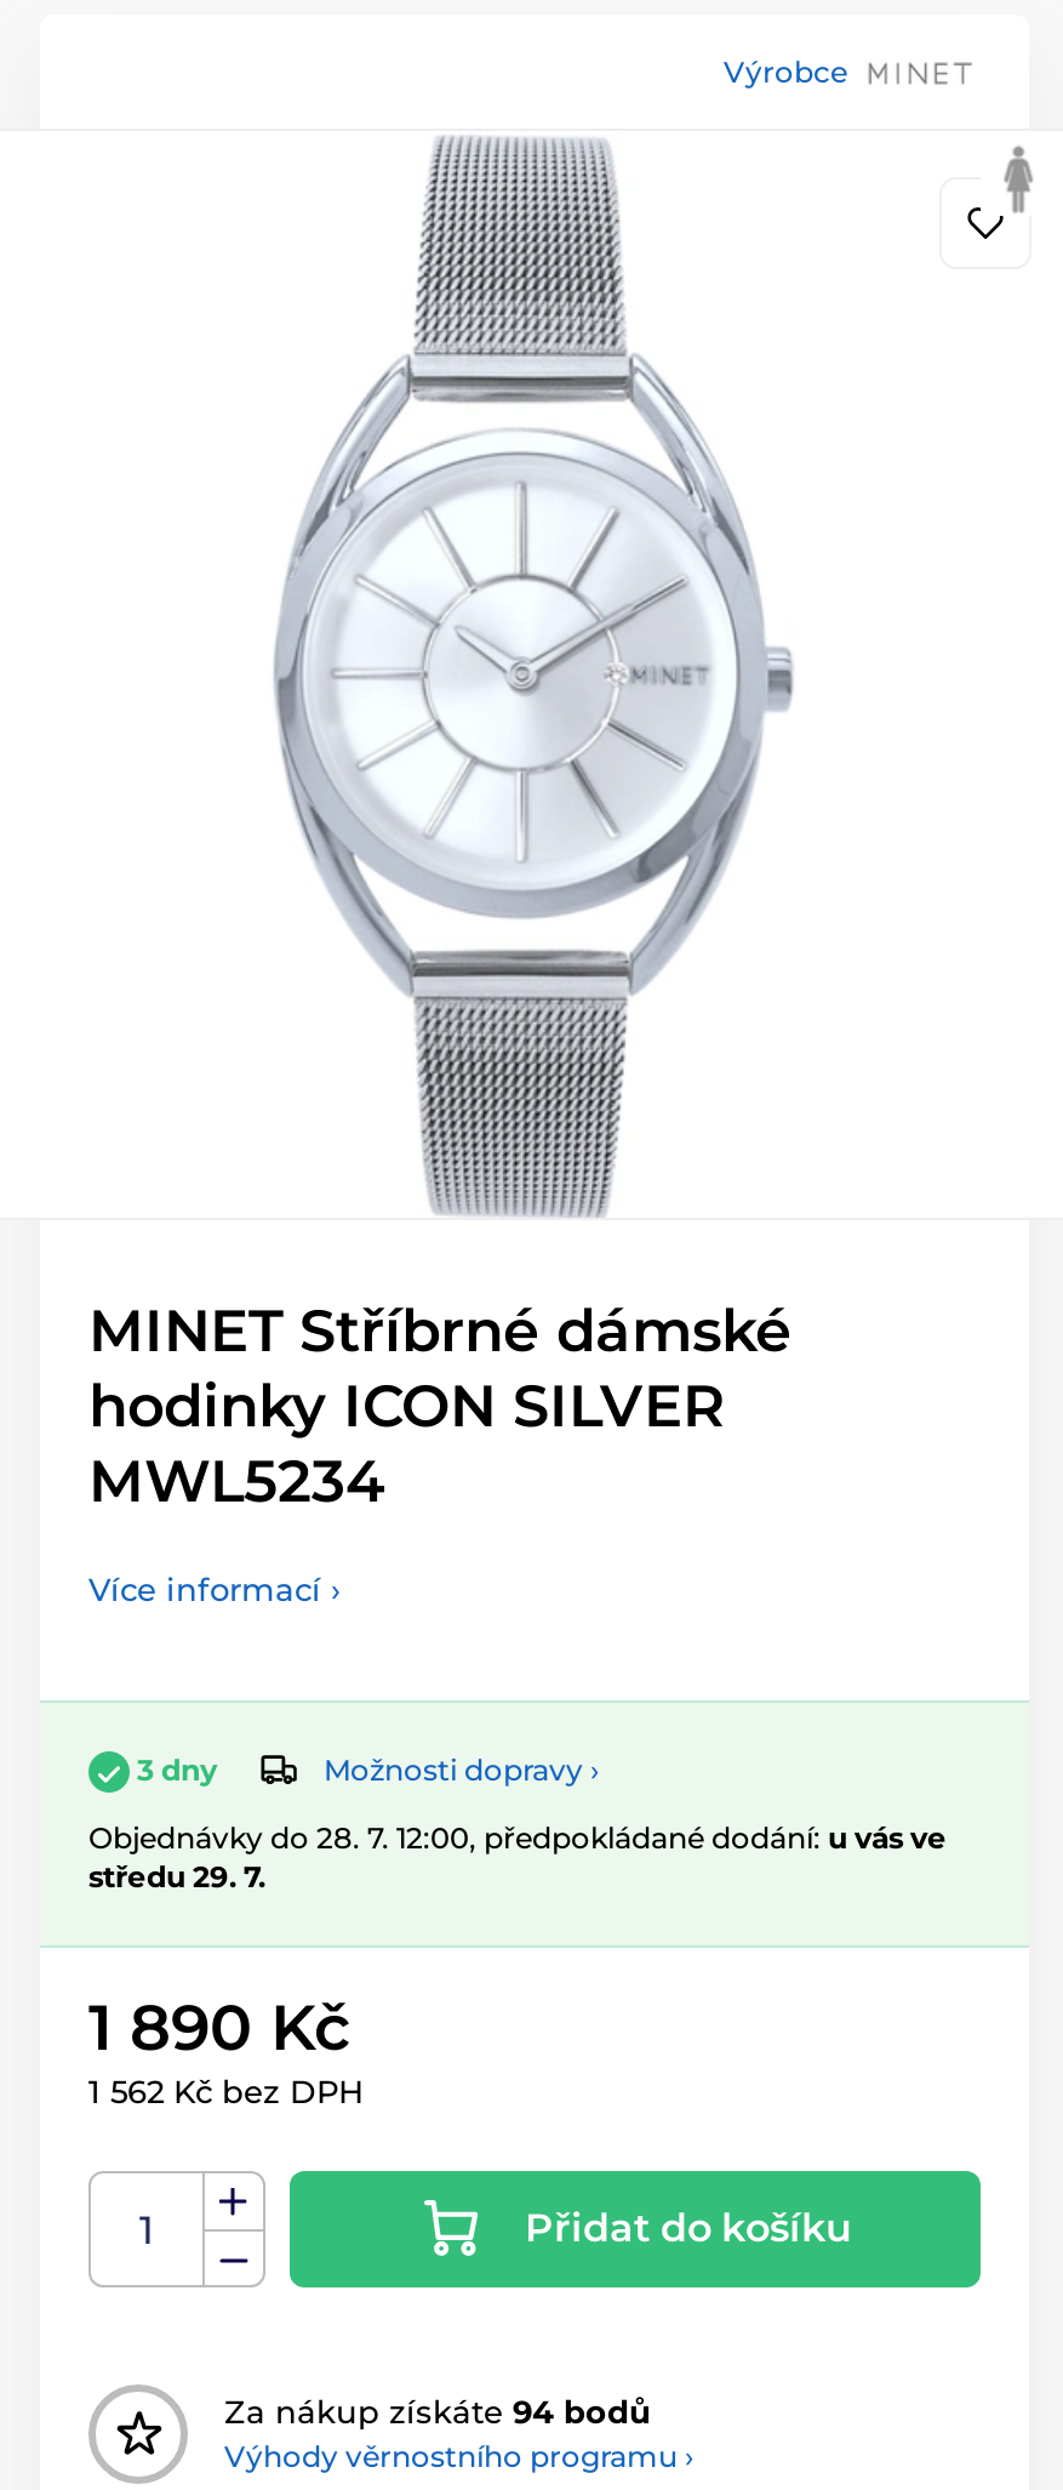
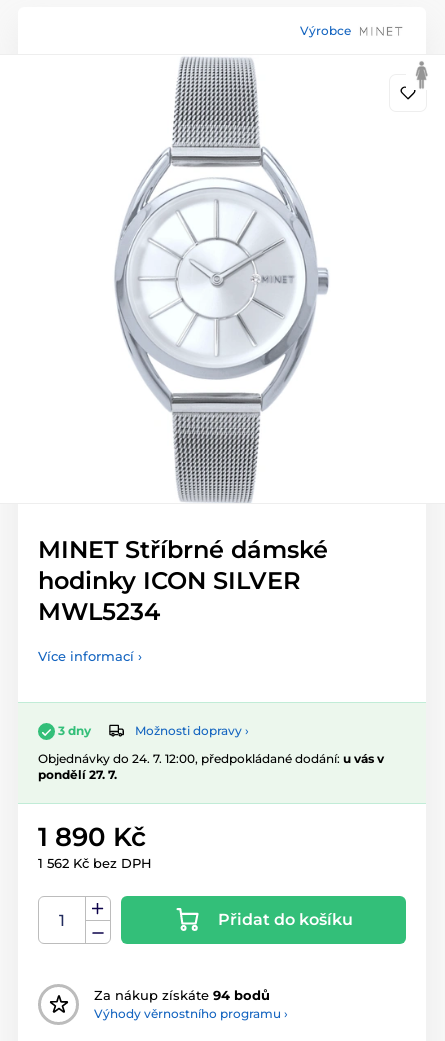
[88,1818,947,1893] Objednávky do 28. 7. 12:00, předpokládané dodání: u vás ve | středu 29. 7. -> [38,750,384,781] Objednávky do 24. 7. 12:00, předpokládané dodání: u vás v | pondělí 27. 7.

